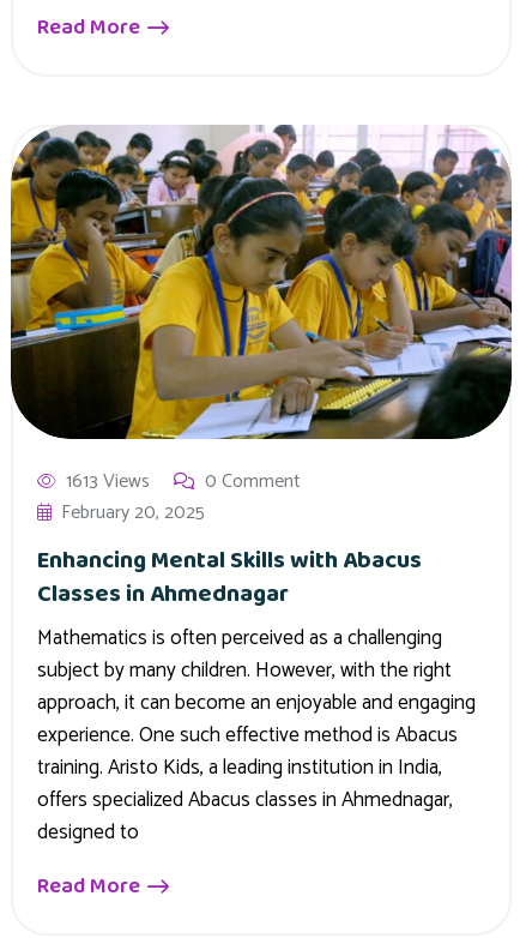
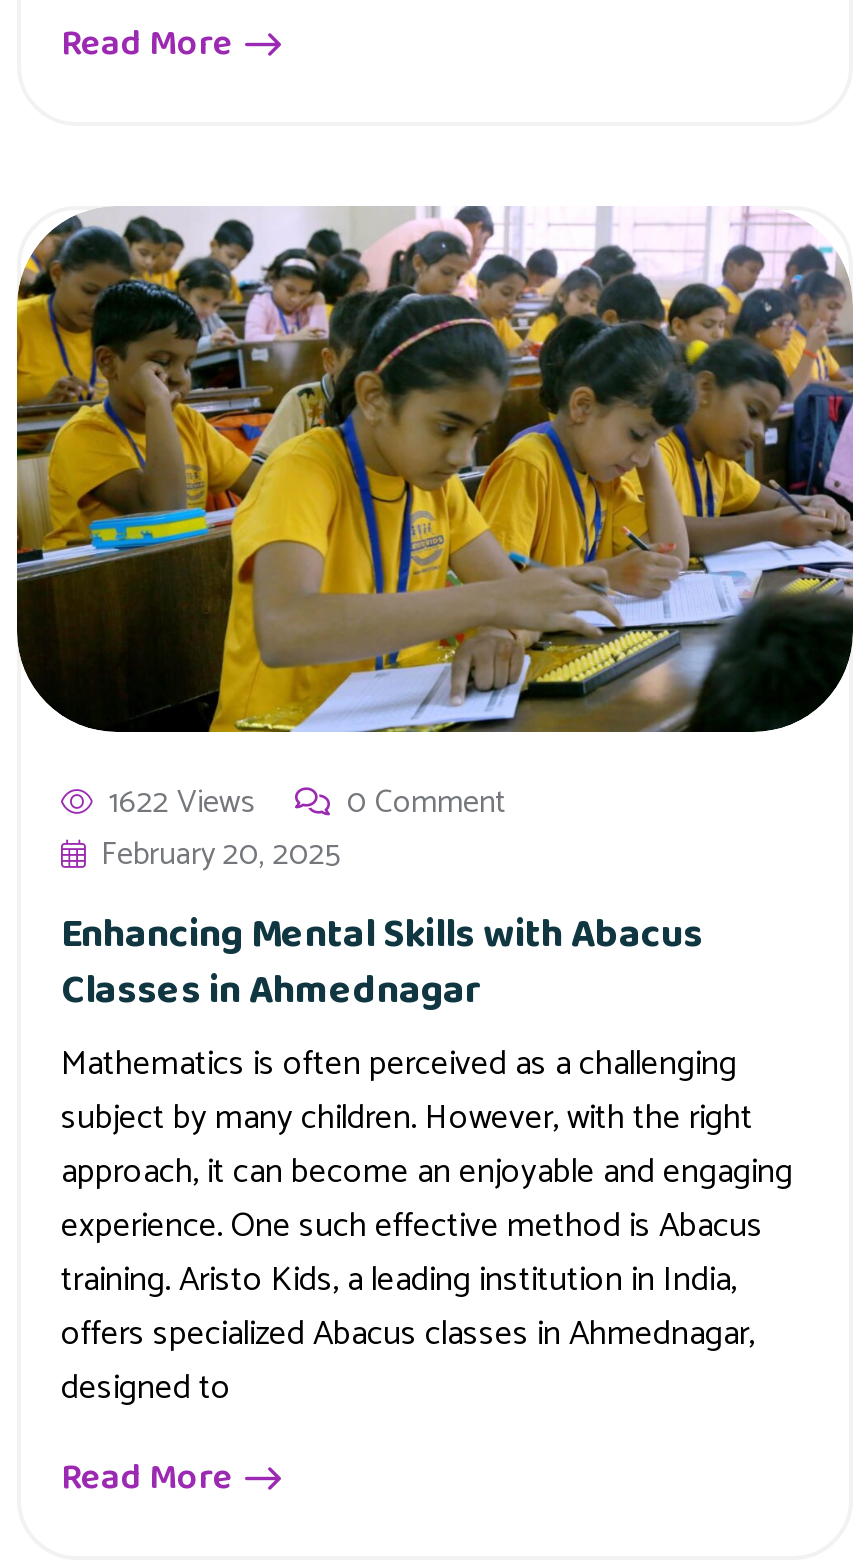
[66,466,150,498] 1613 Views -> [109,775,255,829] 1622 Views

